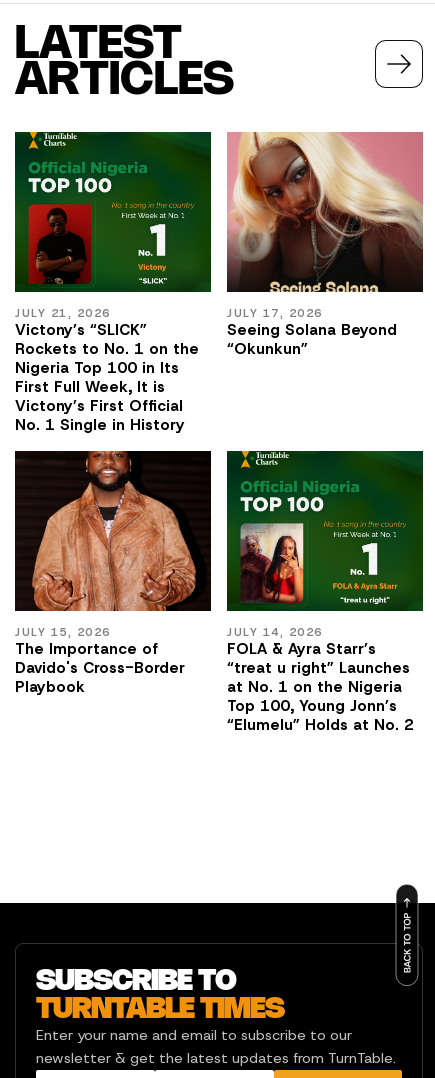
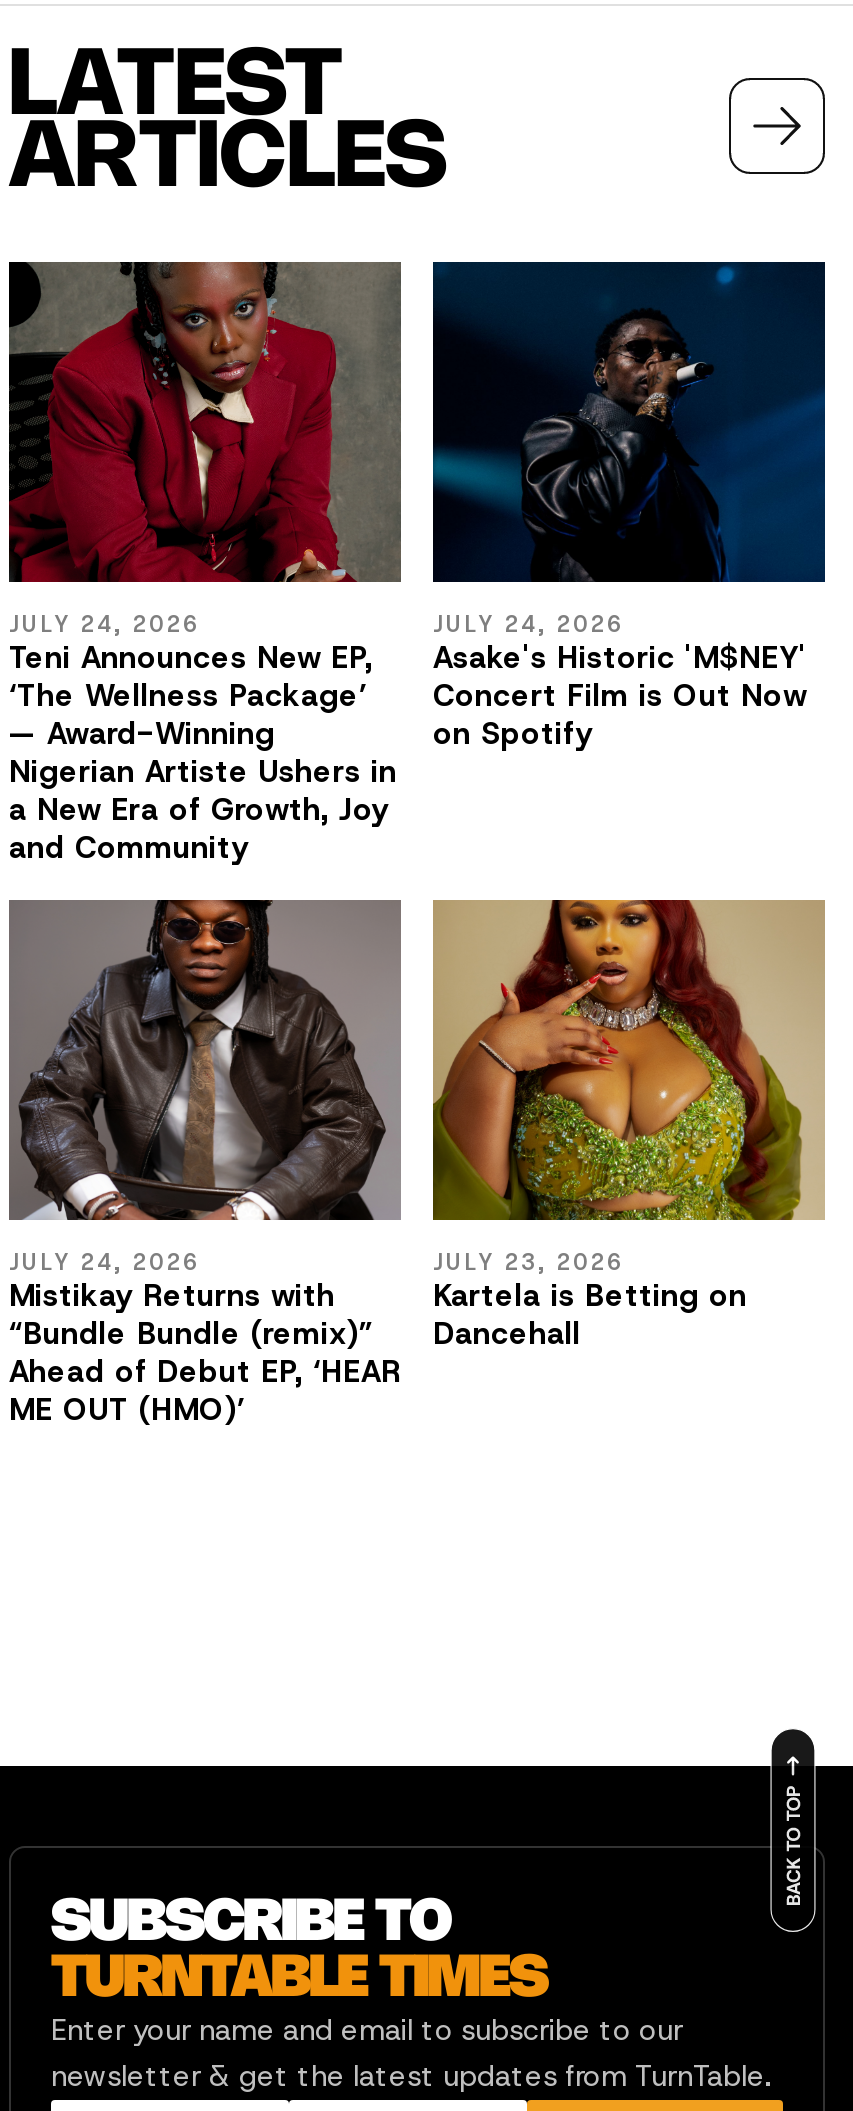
[15,131,210,435] [image] | JULY 21, 2026 | Victony’s “SLICK” | Rockets to No. 1 on the | Nigeria Top 100 in Its | First Full Week, It is | Victony’s First Official | No. 1 Single in History -> [9,260,401,867] [image] | JULY 24, 2026 | Teni Announces New EP, | ‘The Wellness Package’ | — Award-Winning | Nigerian Artiste Ushers in | a New Era of Growth, Joy | and Community
[226,131,424,359] [image] | JULY 17, 2026 | Seeing Solana Beyond | “Okunkun” -> [431,260,827,753] [image] | JULY 24, 2026 | Asake's Historic 'M$NEY' | Concert Film is Out Now | on Spotify
[15,451,211,697] [image] | JULY 15, 2026 | The Importance of | Davido's Cross-Border | Playbook -> [9,898,401,1429] [image] | JULY 24, 2026 | Mistikay Returns with | “Bundle Bundle (remix)” | Ahead of Debut EP, ‘HEAR | ME OUT (HMO)’
[226,450,424,735] [image] | JULY 14, 2026 | FOLA & Ayra Starr’s | “treat u right” Launches | at No. 1 on the Nigeria | Top 100, Young Jonn’s | “Elumelu” Holds at No. 2 -> [431,898,825,1353] [image] | JULY 23, 2026 | Kartela is Betting on | Dancehall

